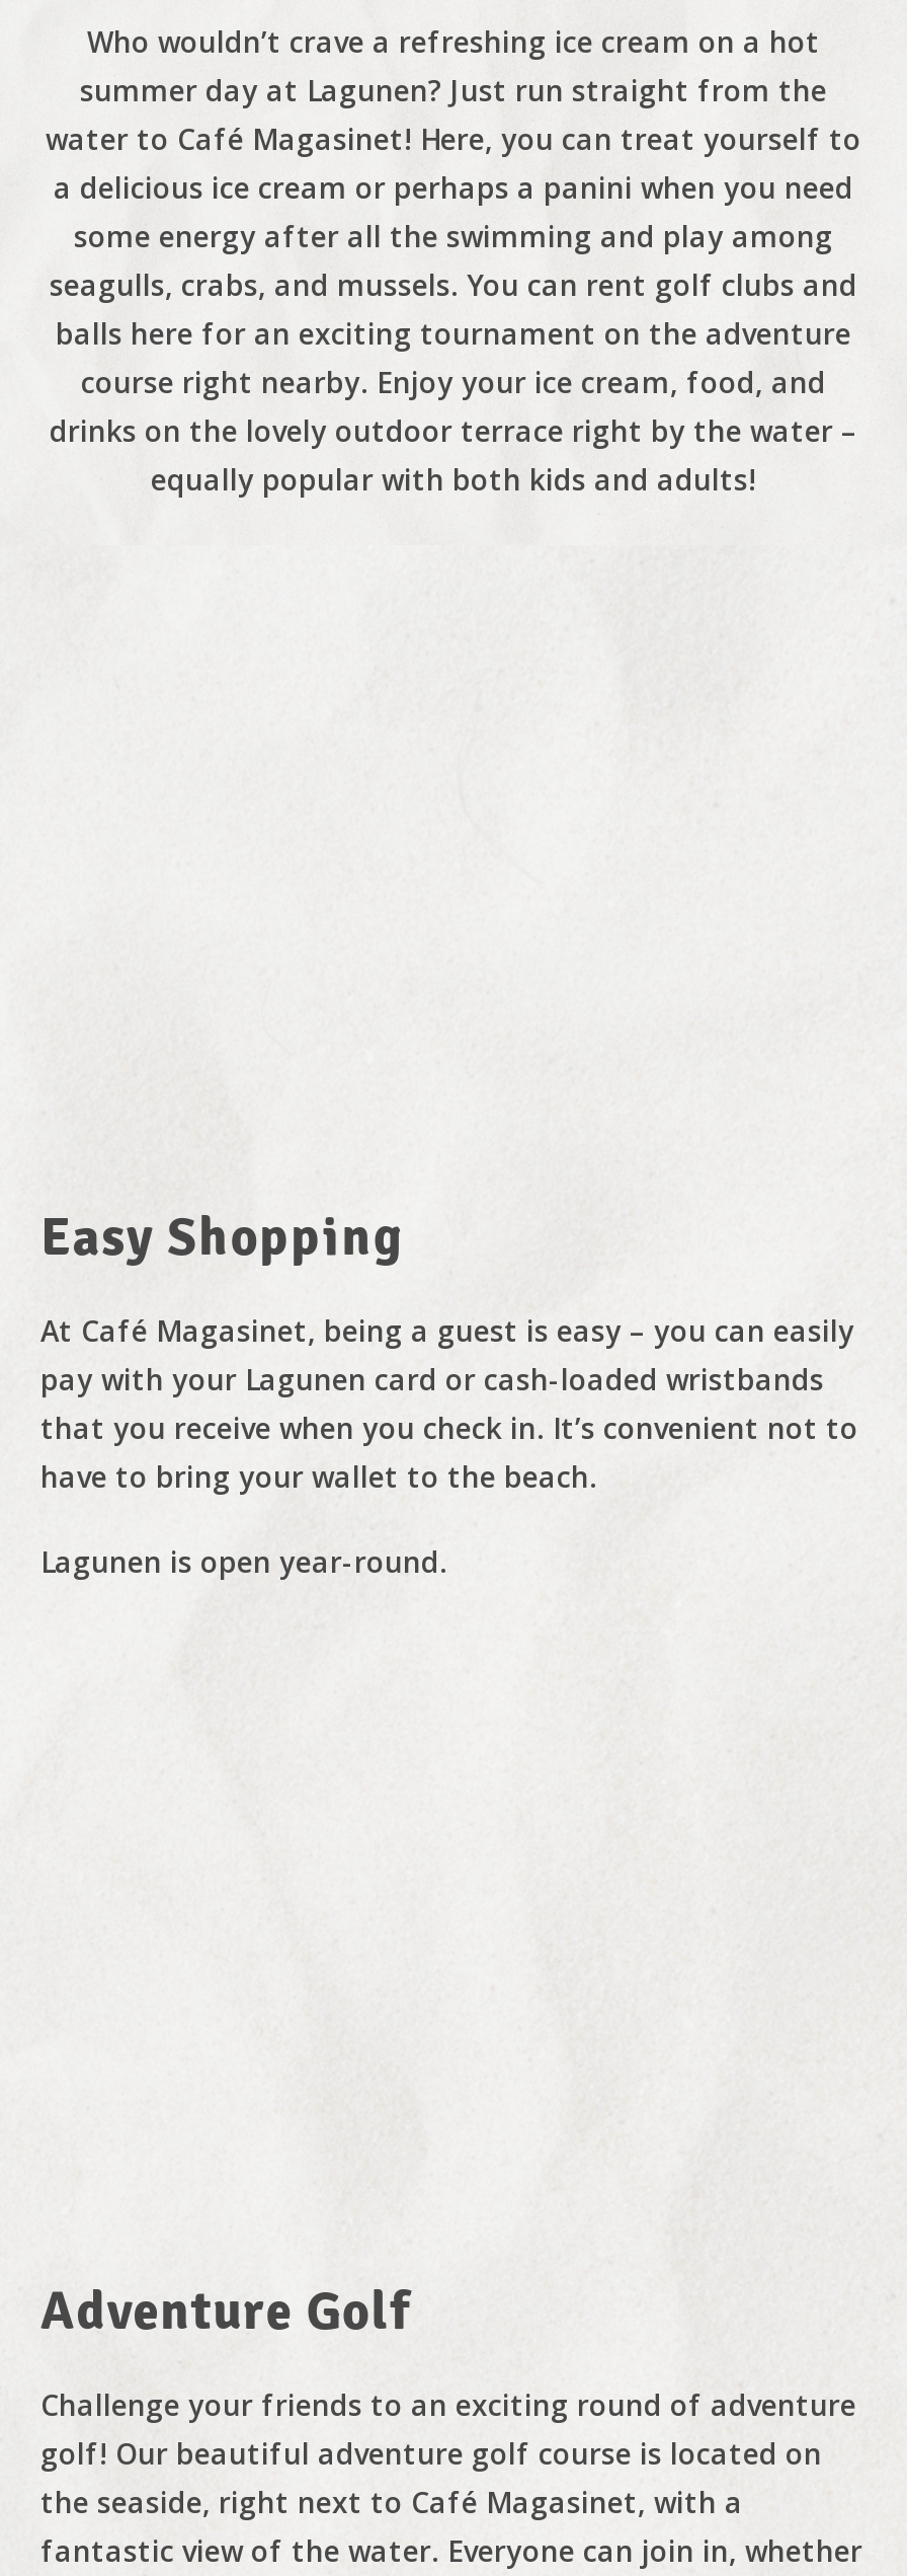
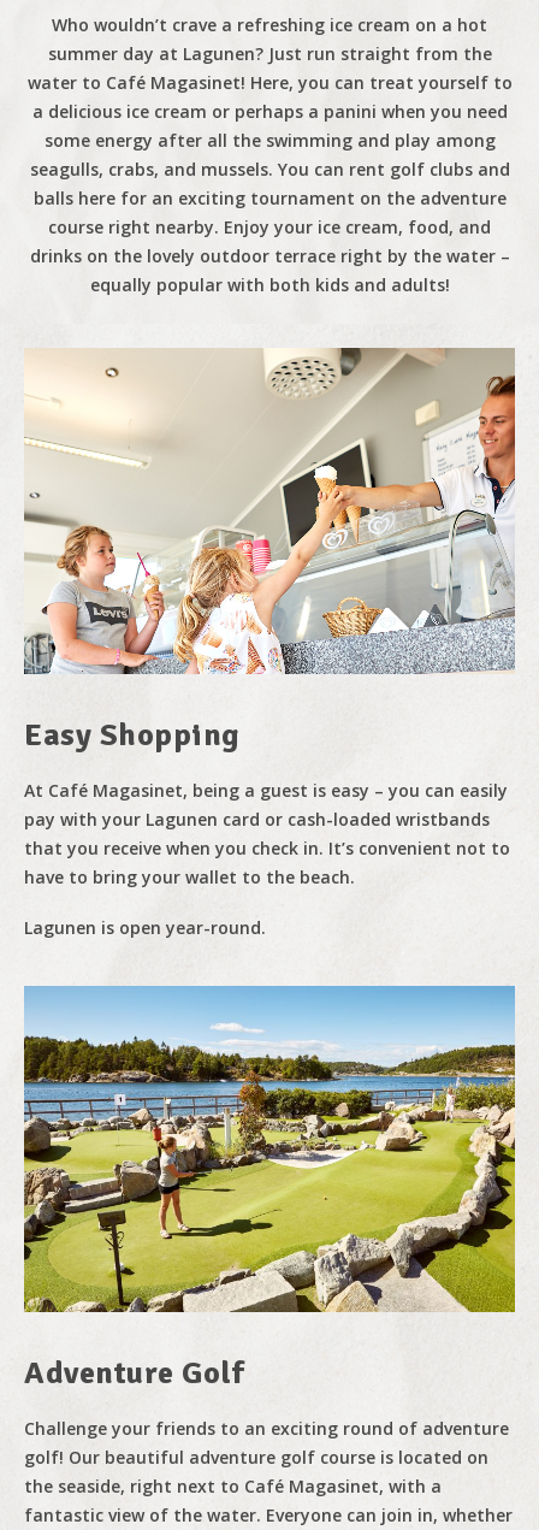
none -> [23,347,516,675] [image]
none -> [23,985,516,1313] [image]

